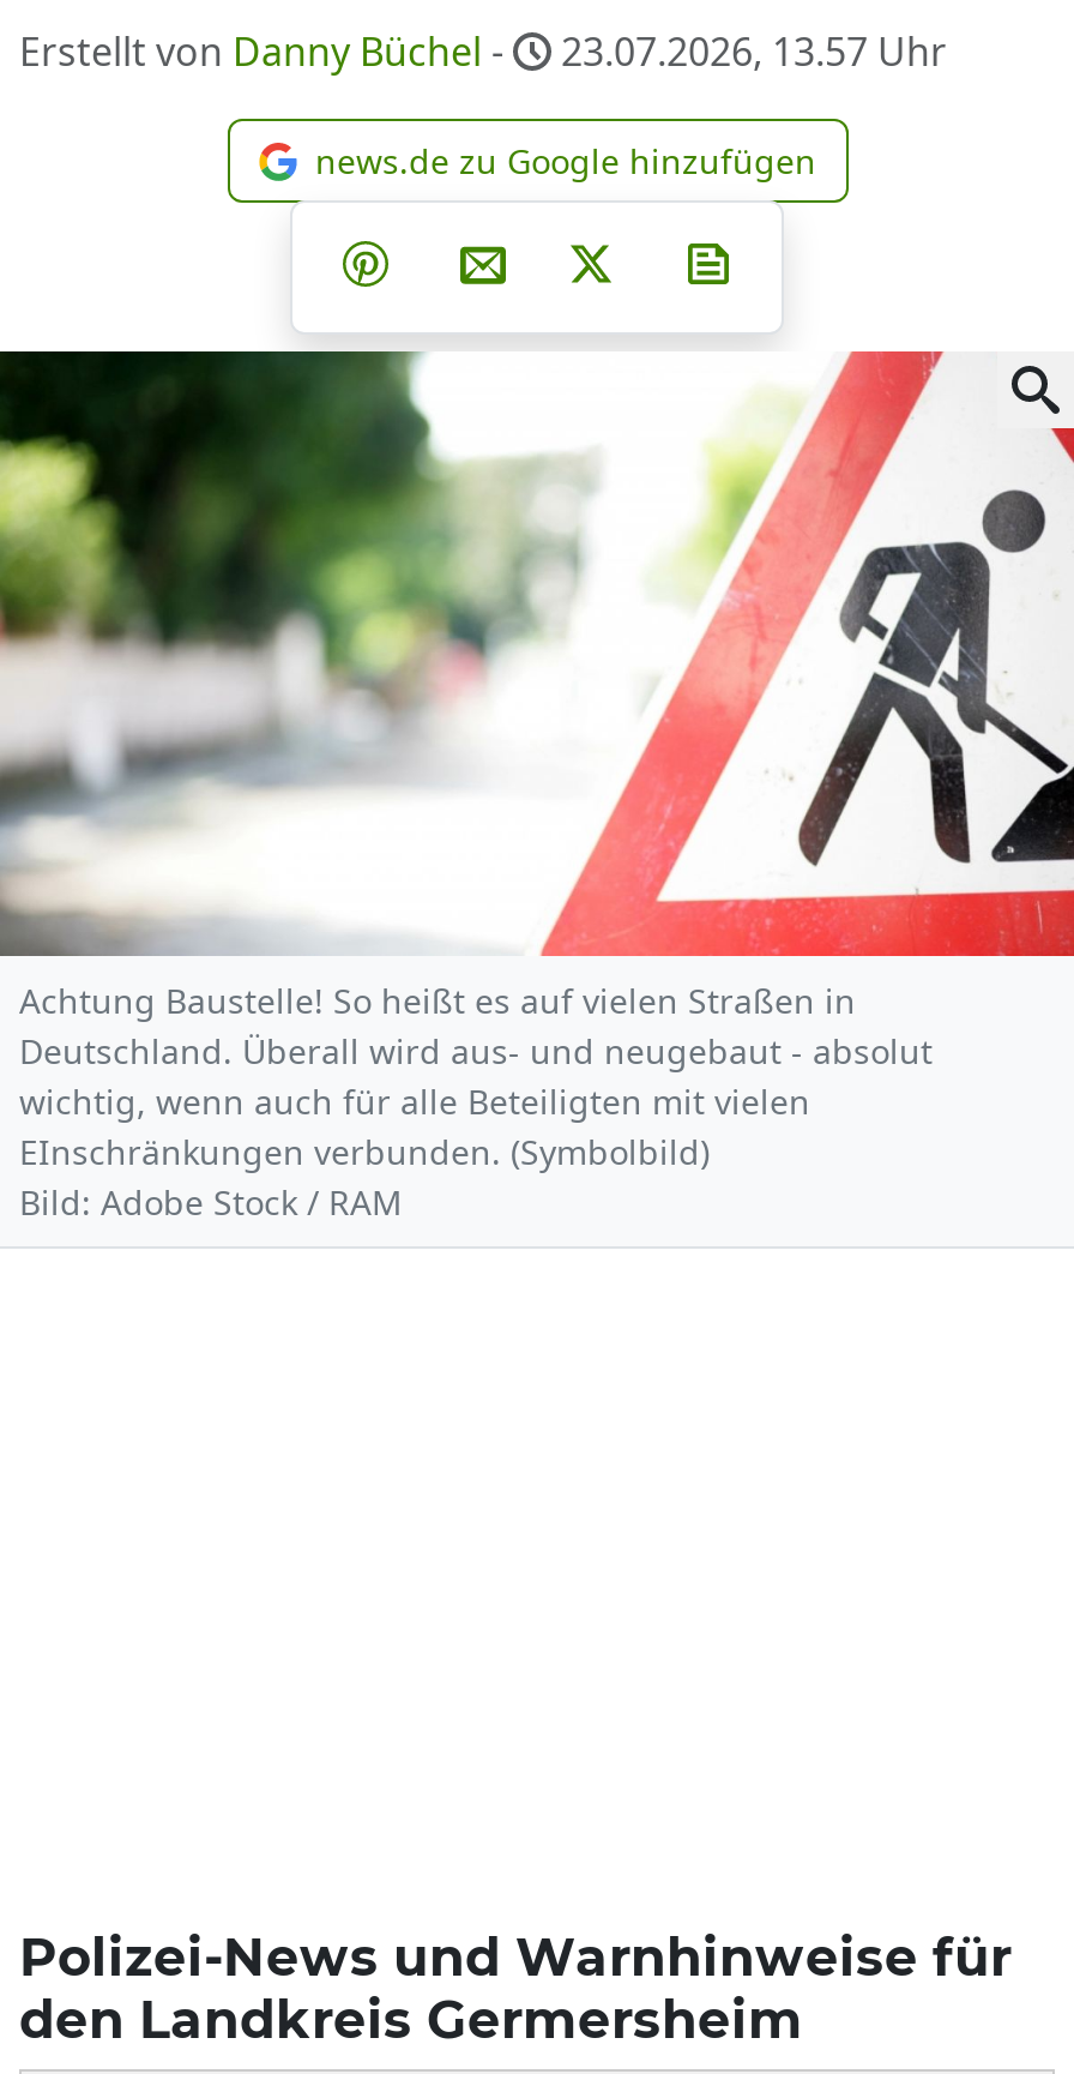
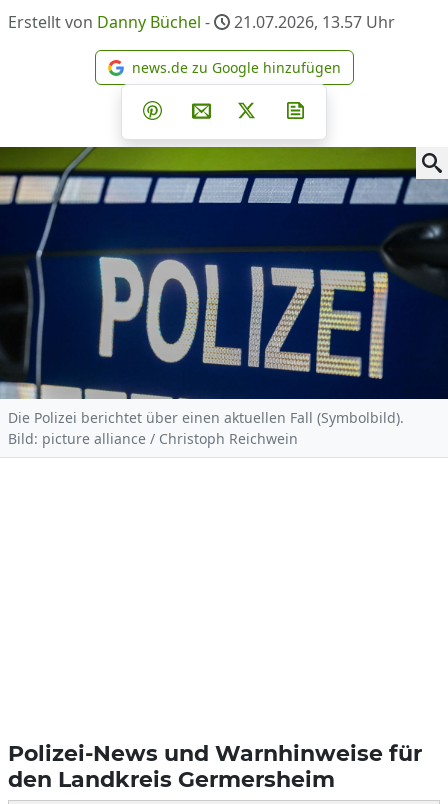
[19,25,947,78] Erstellt von Danny Büchel - 23.07.2026, 13.57 Uhr -> [8,11,395,33] Erstellt von Danny Büchel - 21.07.2026, 13.57 Uhr
[7,349,1067,1225] [image] | Achtung Baustelle! So heißt es auf vielen Straßen in | Deutschland. Überall wird aus- und neugebaut - absolut | wichtig, wenn auch für alle Beteiligten mit vielen | EInschränkungen verbunden. (Symbolbild) | Bild: Adobe Stock / RAM -> [3,146,445,448] [image] | Die Polizei berichtet über einen aktuellen Fall (Symbolbild). | Bild: picture alliance / Christoph Reichwein

